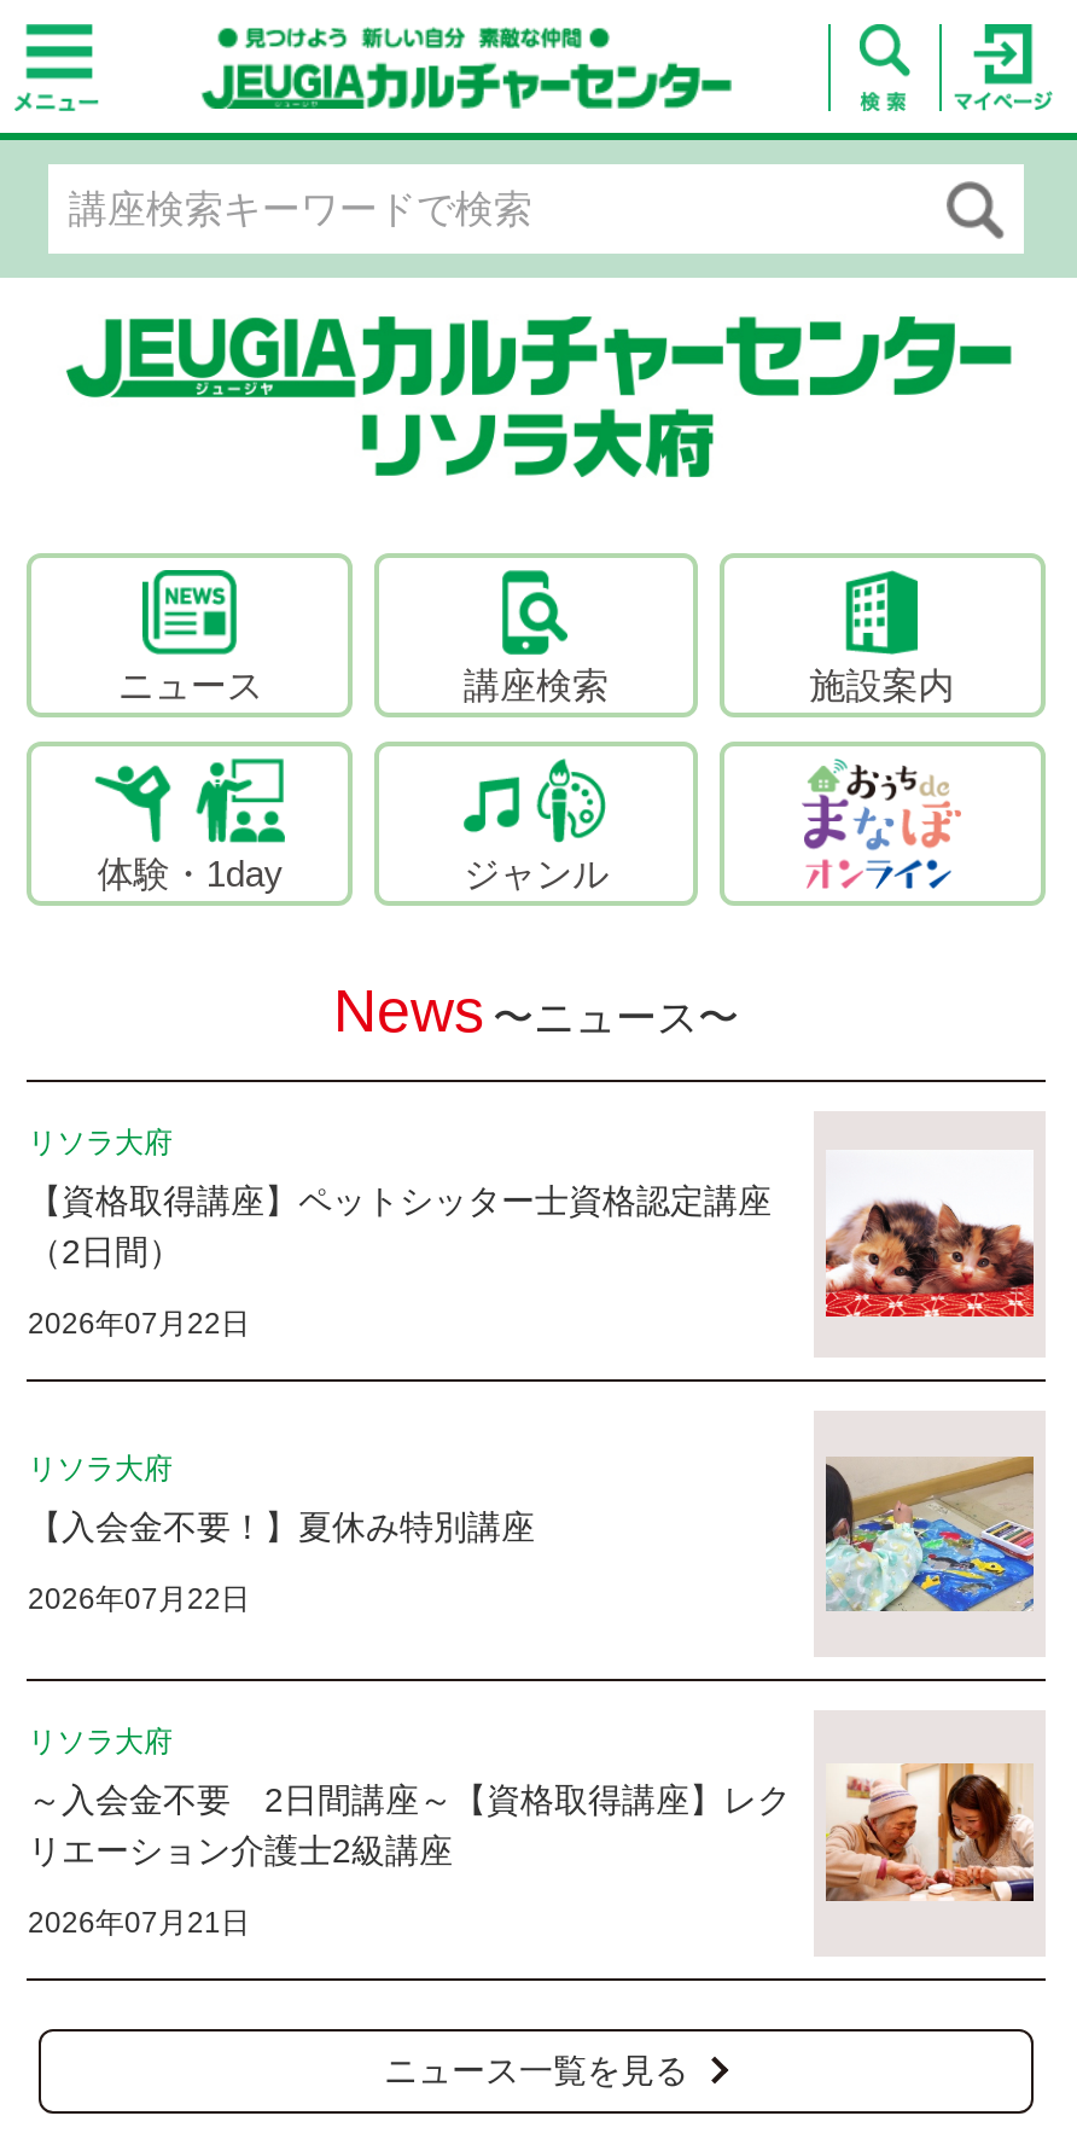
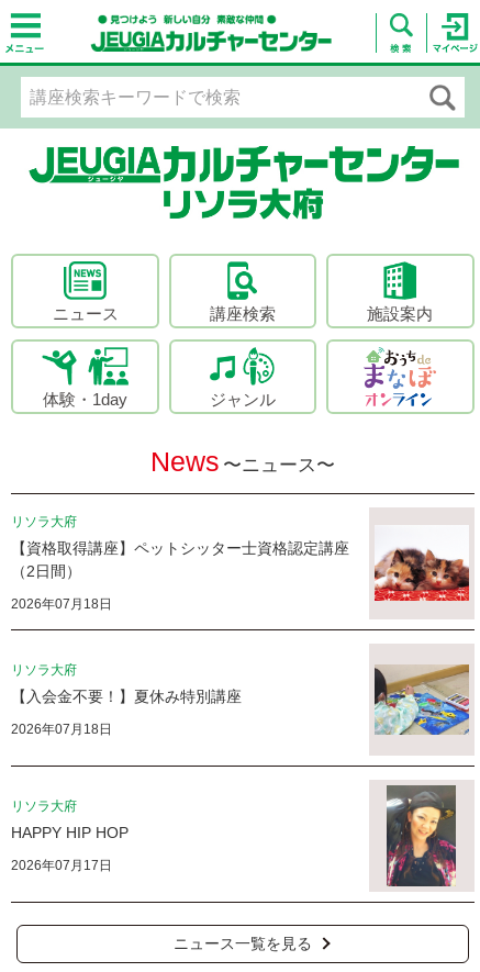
[28,1308,250,1341] 2026年07月22日 -> [11,597,112,612] 2026年07月18日
[28,1582,250,1616] 2026年07月22日 -> [11,721,112,737] 2026年07月18日
[823,1722,1036,1920] [image] -> [375,784,468,887] [image]
[28,1781,791,1870] ～入会金不要 2日間講座～【資格取得講座】レク | リエーション介護士2級講座 -> [11,824,129,841] HAPPY HIP HOP
[28,1907,250,1940] 2026年07月21日 -> [11,858,112,873] 2026年07月17日

